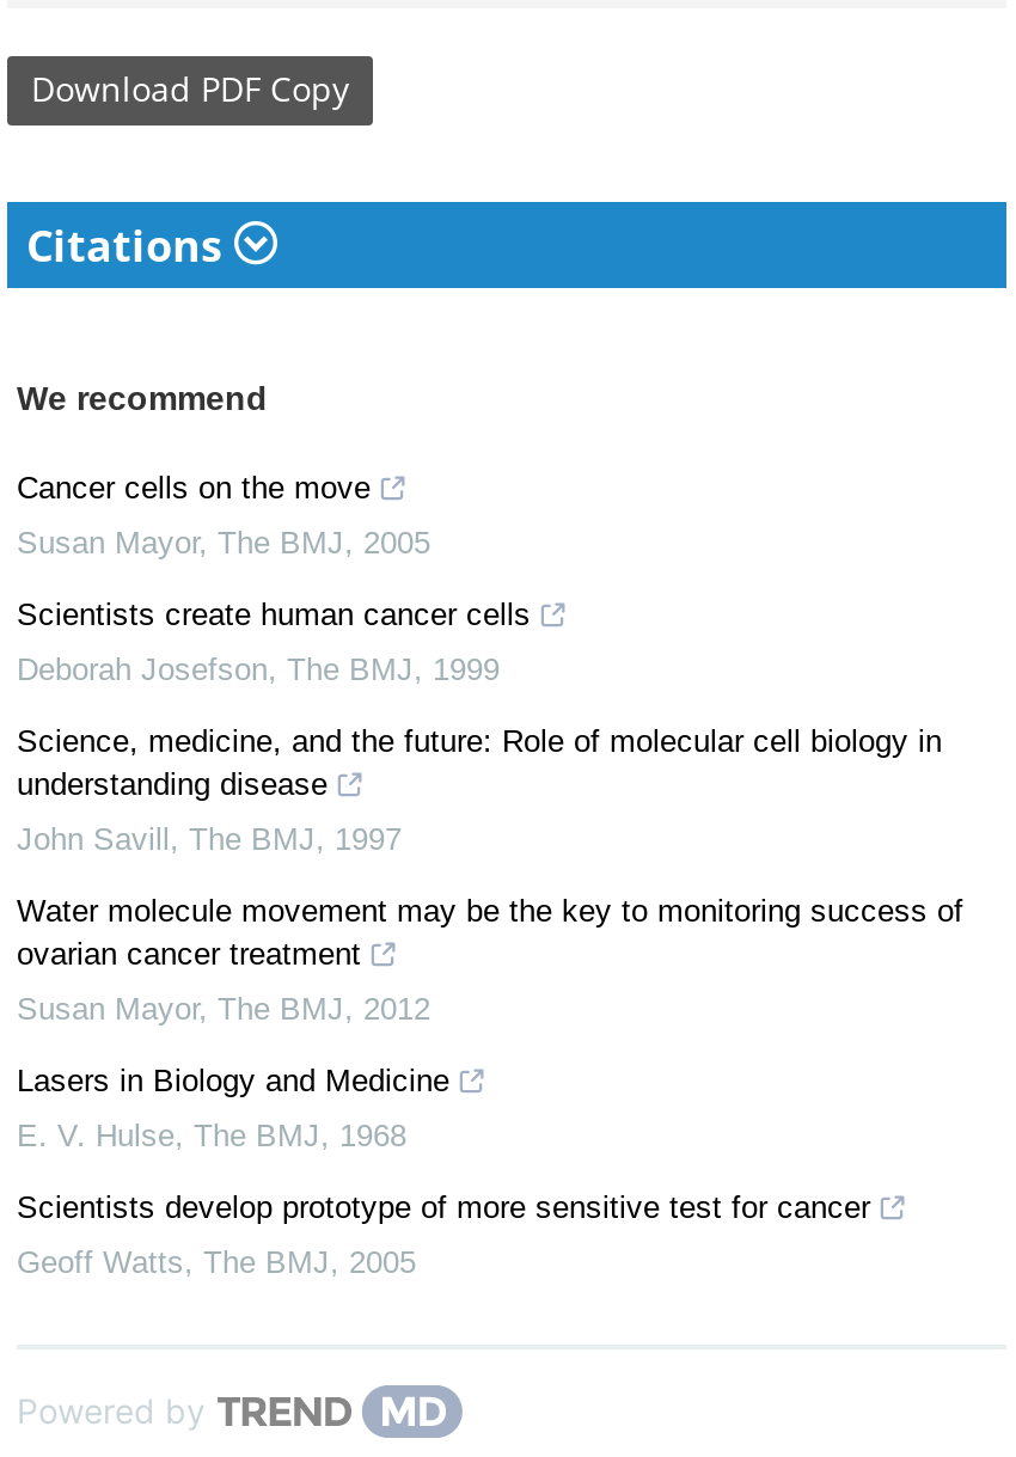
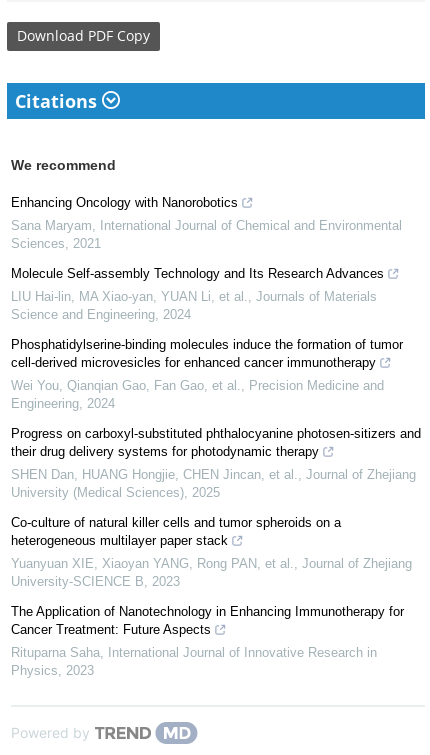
[17,469,371,505] Cancer cells on the move -> [11,195,238,210] Enhancing Oncology with Nanorobotics
[17,524,430,560] Susan Mayor, The BMJ, 2005 -> [11,218,402,251] Sana Maryam, International Journal of Chemical and Environmental | Sciences, 2021
[17,596,531,632] Scientists create human cancer cells -> [11,266,384,281] Molecule Self-assembly Technology and Its Research Advances
[17,651,500,687] Deborah Josefson, The BMJ, 1999 -> [11,289,377,322] LIU Hai-lin, MA Xiao-yan, YUAN Li, et al., Journals of Materials | Science and Engineering, 2024
[17,723,942,802] Science, medicine, and the future: Role of molecular cell biology in | understanding disease -> [11,337,403,370] Phosphatidylserine-binding molecules induce the formation of tumor | cell-derived microvesicles for enhanced cancer immunotherapy
[17,821,402,857] John Savill, The BMJ, 1997 -> [11,378,384,411] Wei You, Qianqian Gao, Fan Gao, et al., Precision Medicine and | Engineering, 2024
[17,892,963,971] Water molecule movement may be the key to monitoring success of | ovarian cancer treatment -> [11,426,421,459] Progress on carboxyl-substituted phthalocyanine photosen-sitizers and | their drug delivery systems for photodynamic therapy
[17,990,430,1026] Susan Mayor, The BMJ, 2012 -> [11,467,416,500] SHEN Dan, HUANG Hongjie, CHEN Jincan, et al., Journal of Zhejiang | University (Medical Sciences), 2025
[17,1062,449,1098] Lasers in Biology and Medicine -> [11,515,341,548] Co-culture of natural killer cells and tumor spheroids on a | heterogeneous multilayer paper stack
[17,1117,406,1153] E. V. Hulse, The BMJ, 1968 -> [11,556,412,589] Yuanyuan XIE, Xiaoyan YANG, Rong PAN, et al., Journal of Zhejiang | University-SCIENCE B, 2023
[17,1189,870,1225] Scientists develop prototype of more sensitive test for cancer -> [11,604,404,637] The Application of Nanotechnology in Enhancing Immunotherapy for | Cancer Treatment: Future Aspects
[17,1244,416,1280] Geoff Watts, The BMJ, 2005 -> [11,645,377,678] Rituparna Saha, International Journal of Innovative Research in | Physics, 2023

